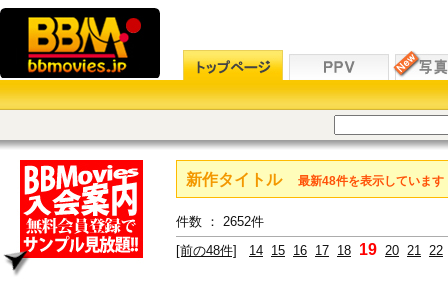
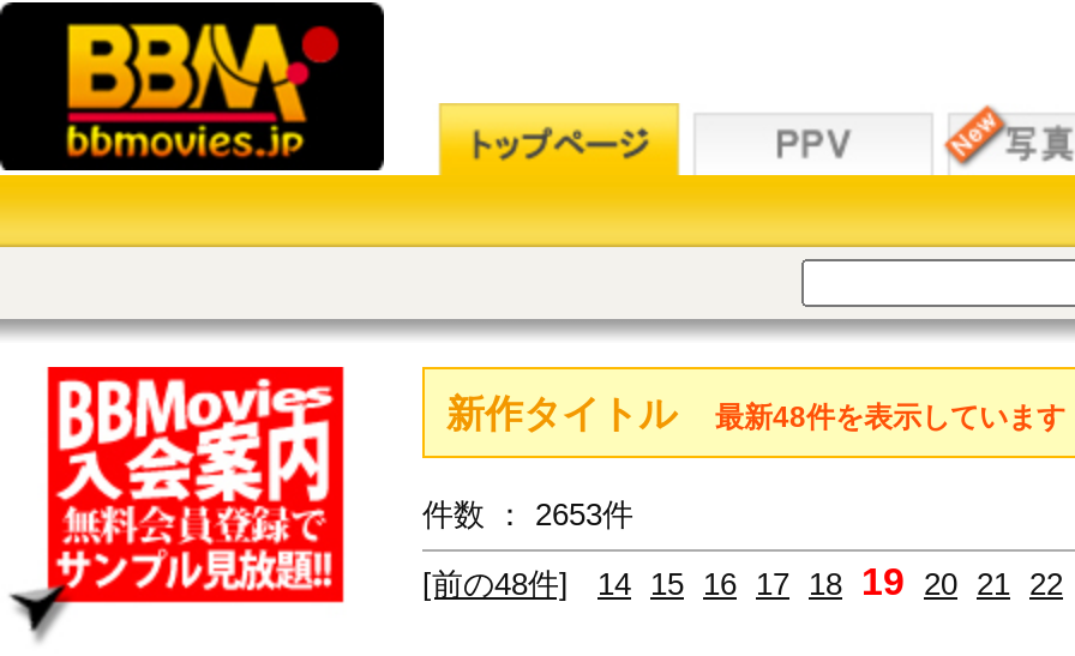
[176,214,272,229] 件数 ： 2652件 -> [422,496,653,532] 件数 ： 2653件

